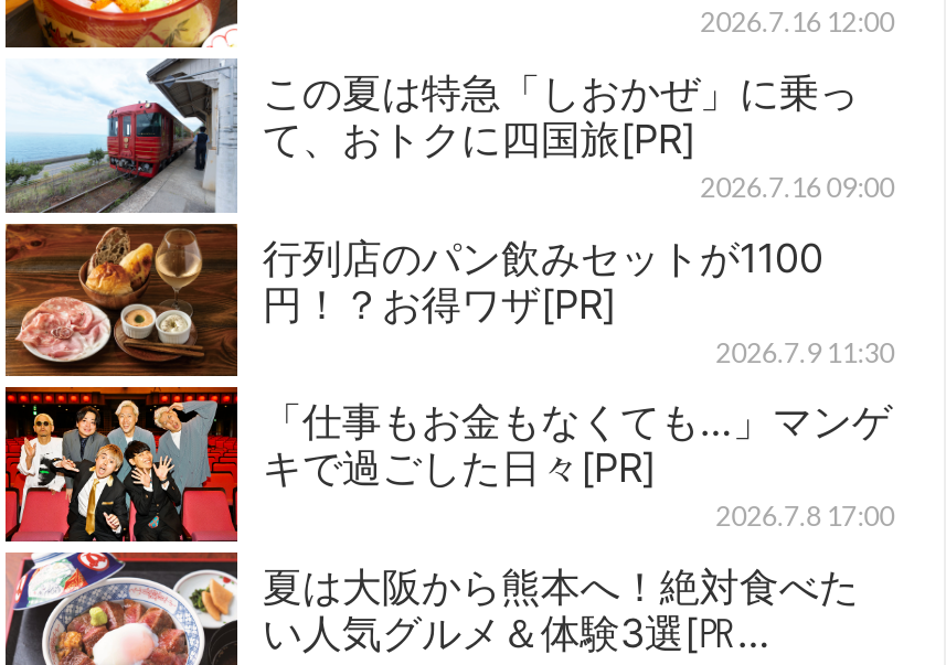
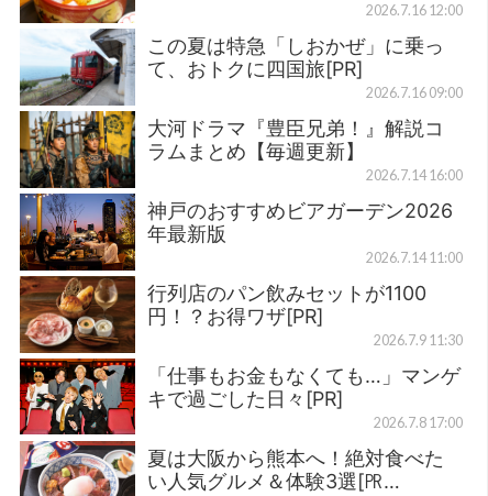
none -> [19,110,462,276] [image] | 大河ドラマ『豊臣兄弟！』解説コ | ラムまとめ【毎週更新】 | 2026.7.14 16:00 | 神戸のおすすめビアガーデン2026 | 年最新版 | 2026.7.14 11:00

